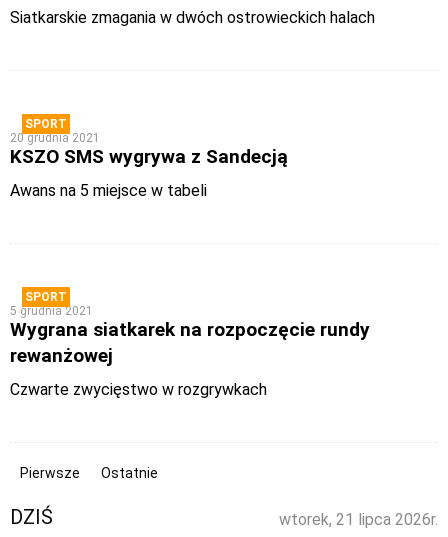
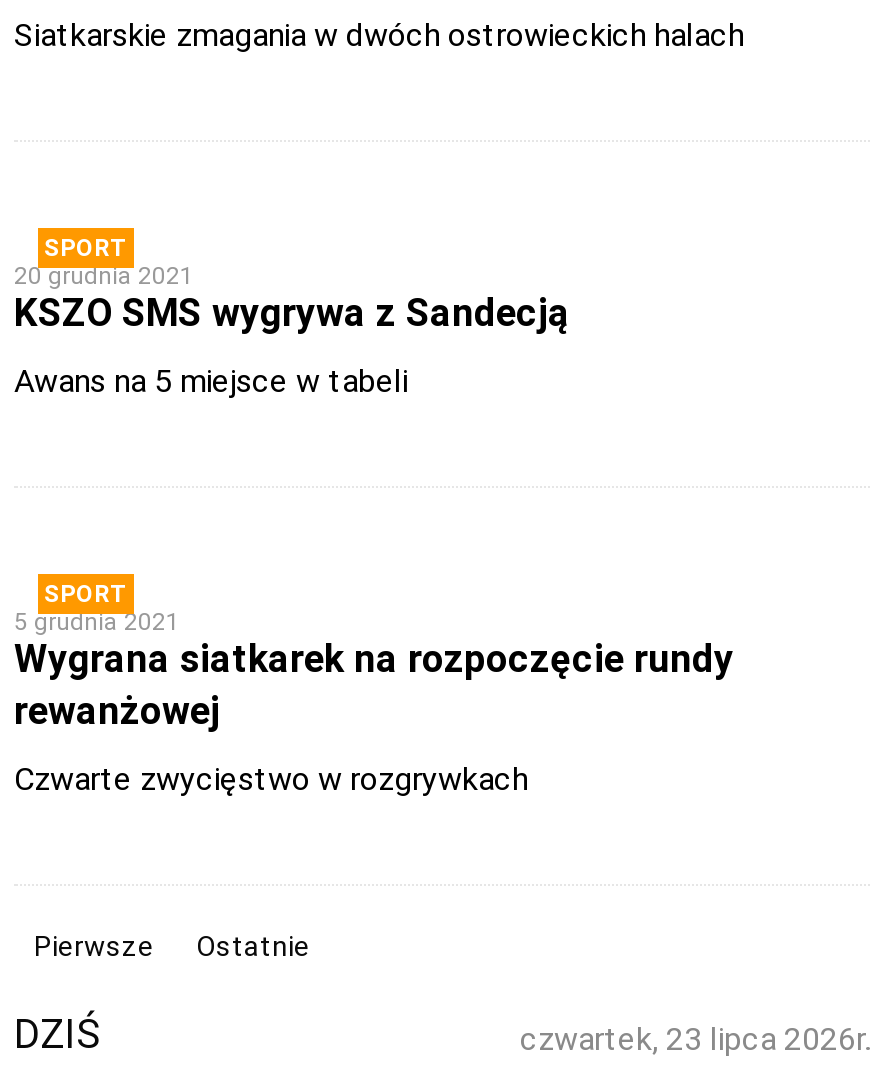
[279,510,438,529] wtorek, 21 lipca 2026r. -> [520,1020,870,1058] czwartek, 23 lipca 2026r.

